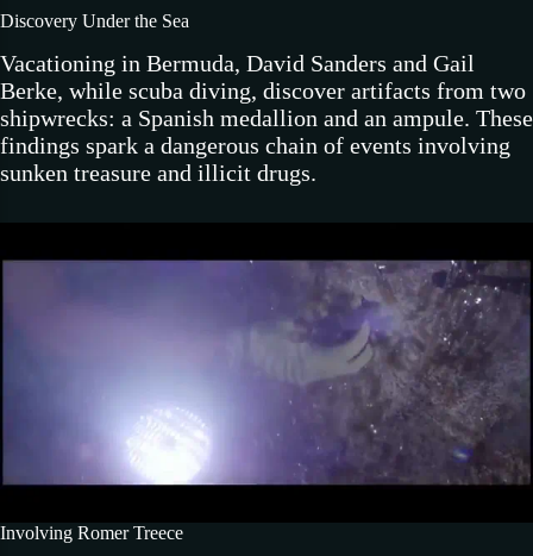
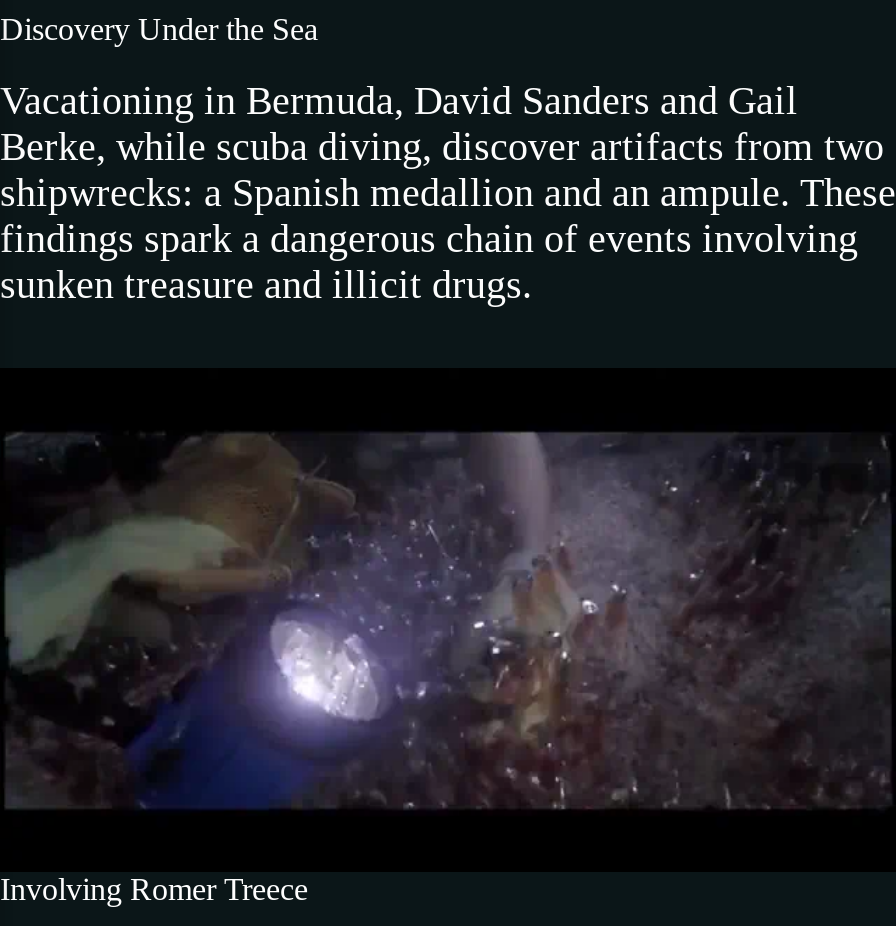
[4,260,529,486] [image] -> [6,430,890,810] [image]

